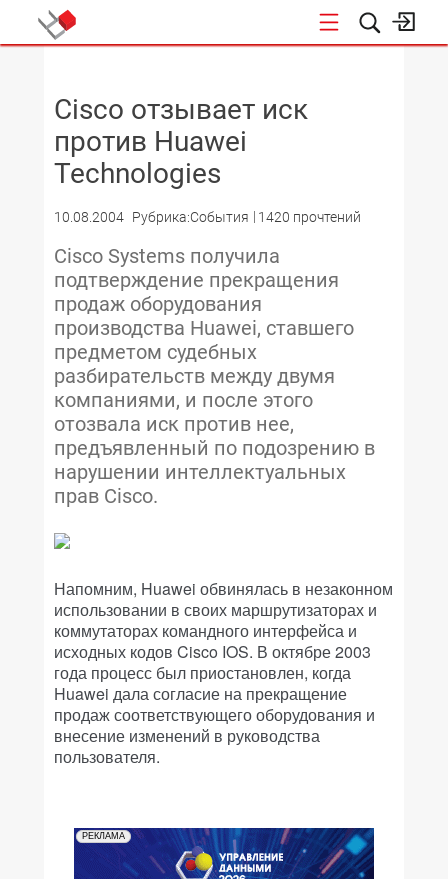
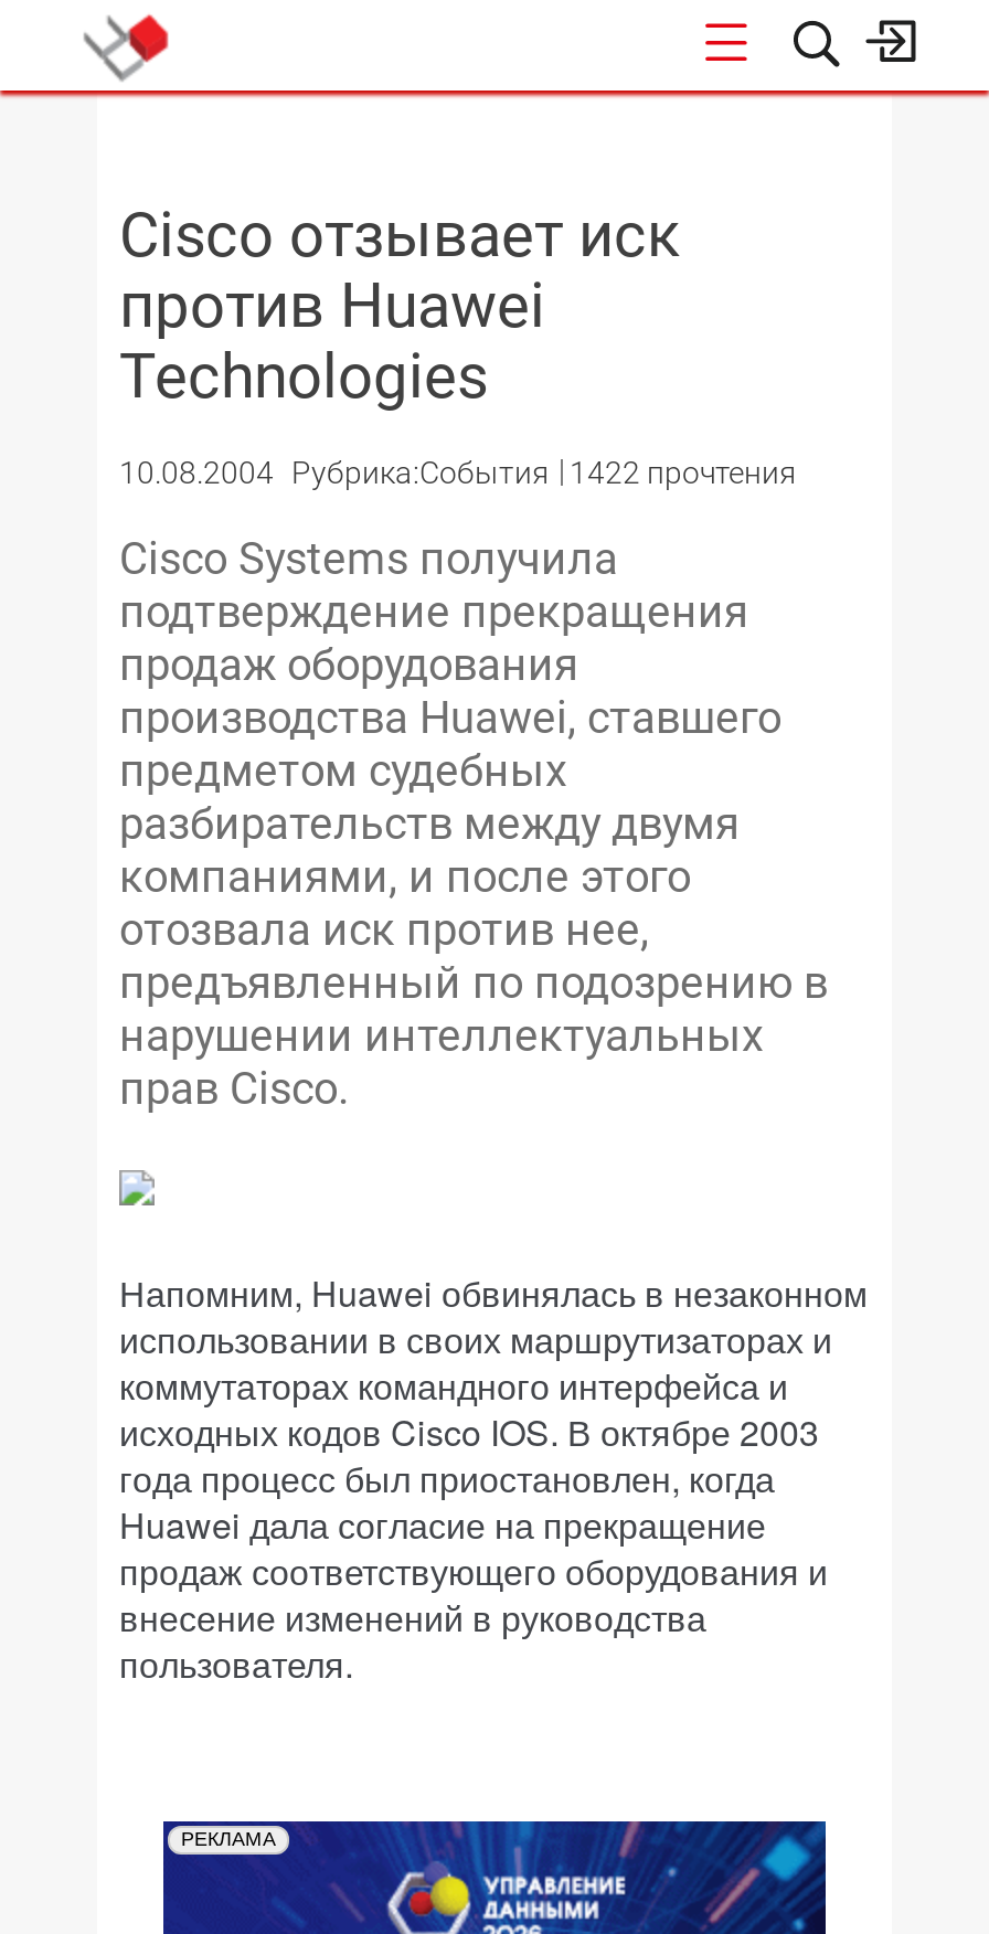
[54,209,361,225] 10.08.2004 Рубрика:События 1420 прочтений -> [119,455,797,490] 10.08.2004 Рубрика:События 1422 прочтения

